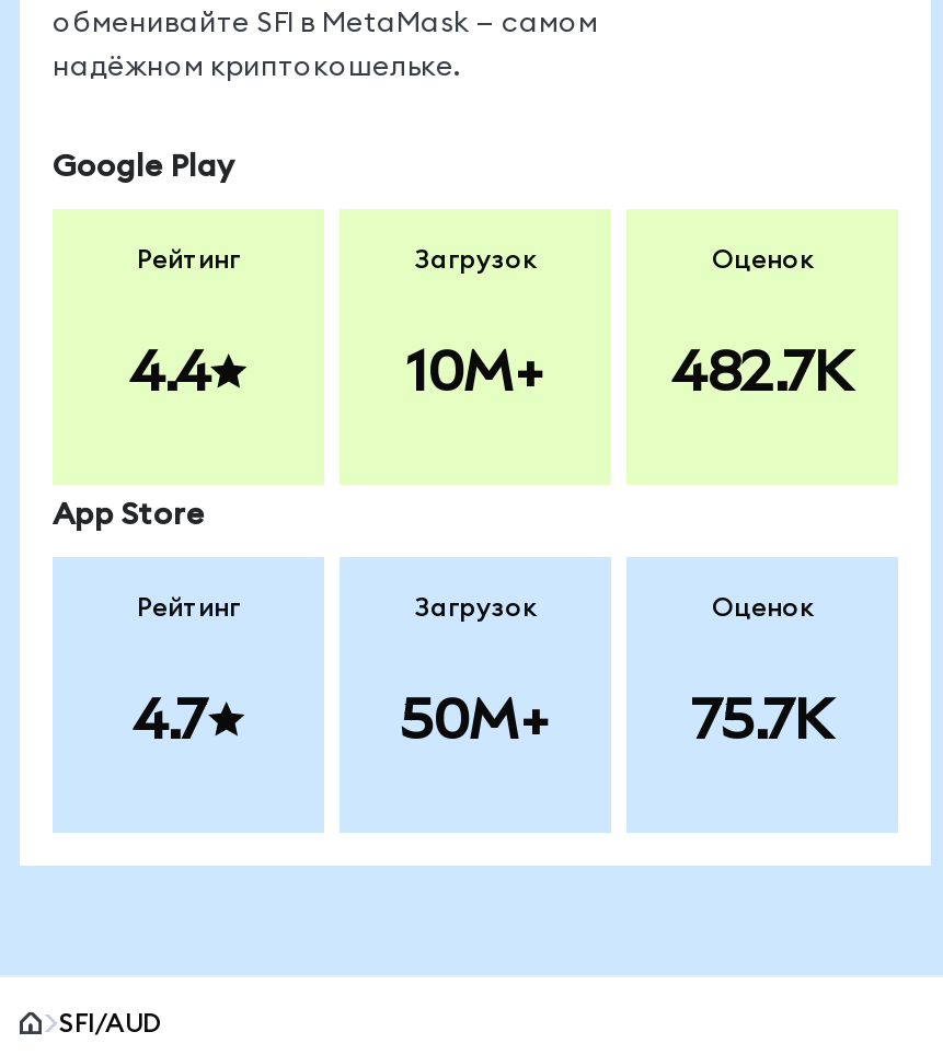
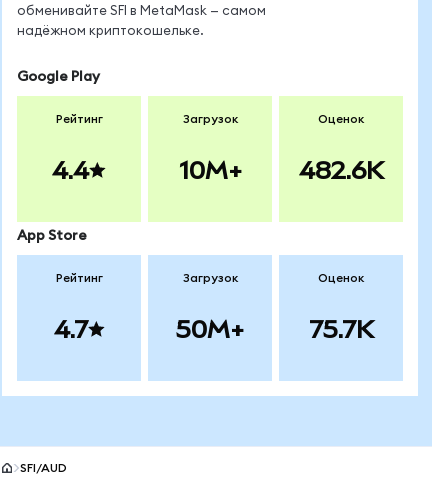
[671,340,853,402] 482.7K -> [298,156,383,184] 482.6K

